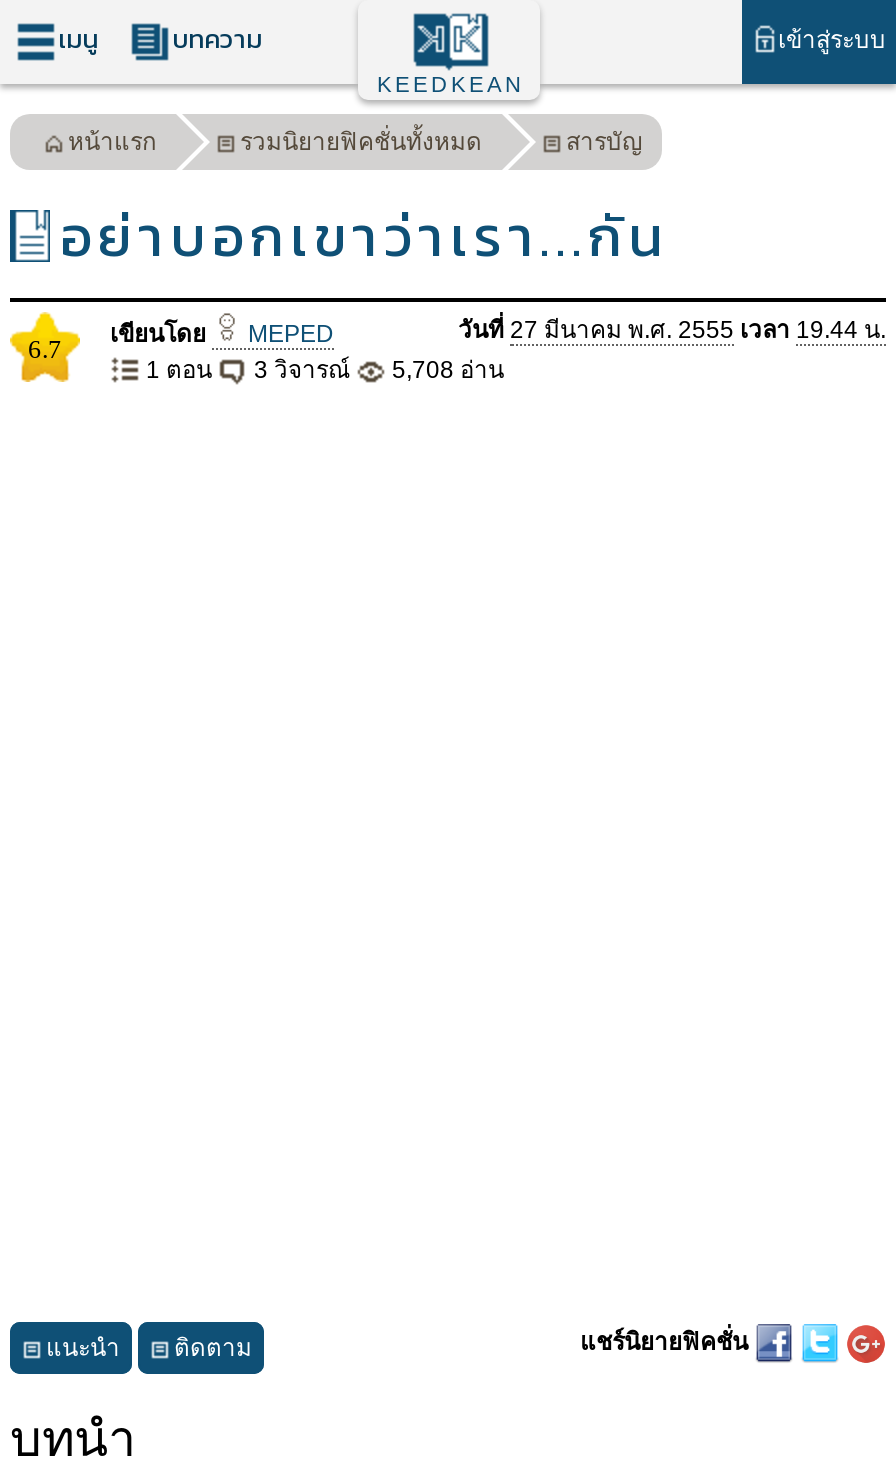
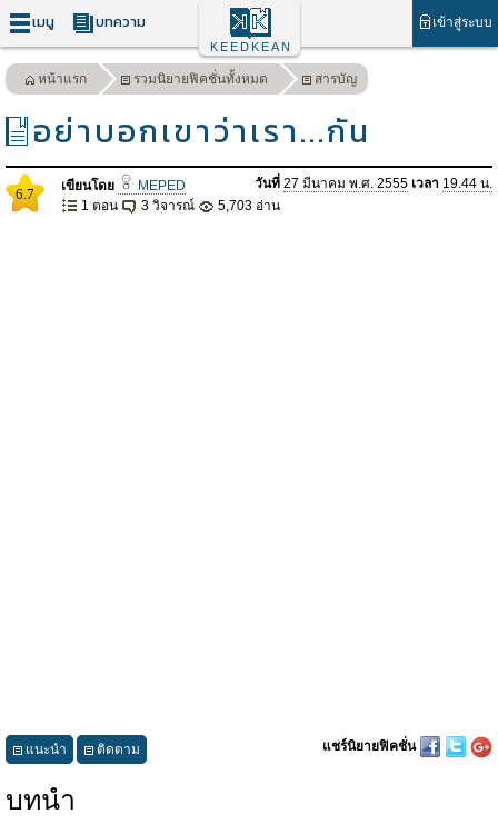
[140,356,504,384] 1 ตอน 3 วิจารณ์ 5,708 อ่าน -> [78,198,280,214] 1 ตอน 3 วิจารณ์ 5,703 อ่าน

